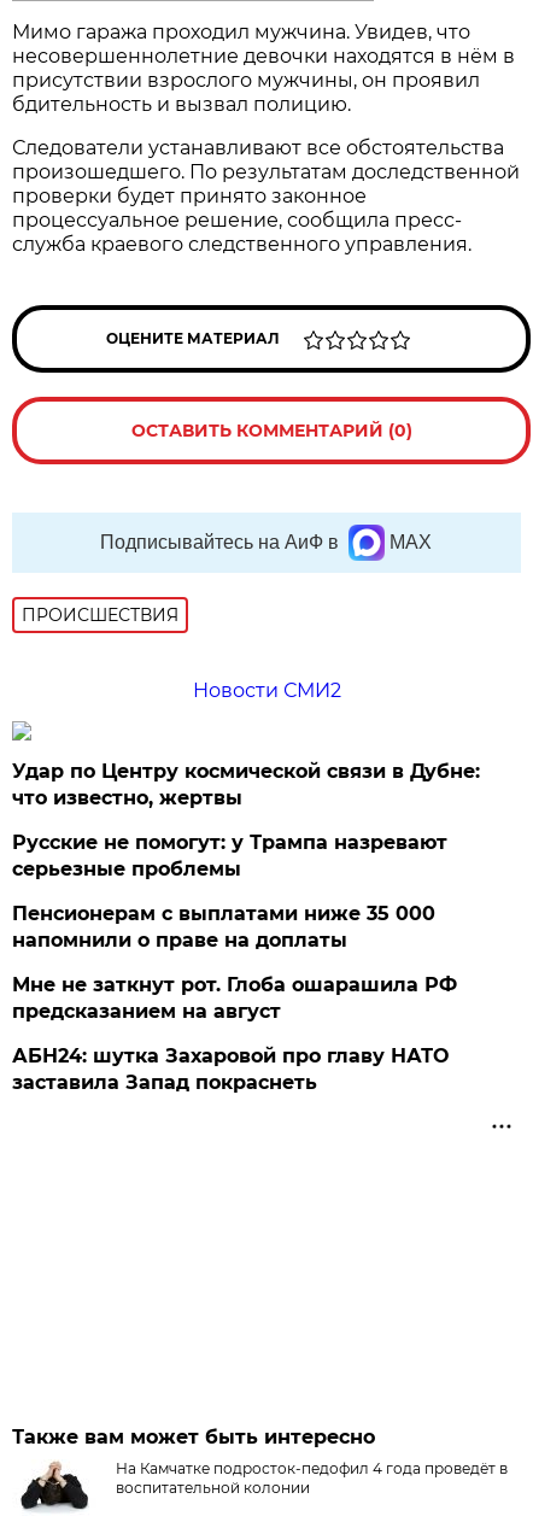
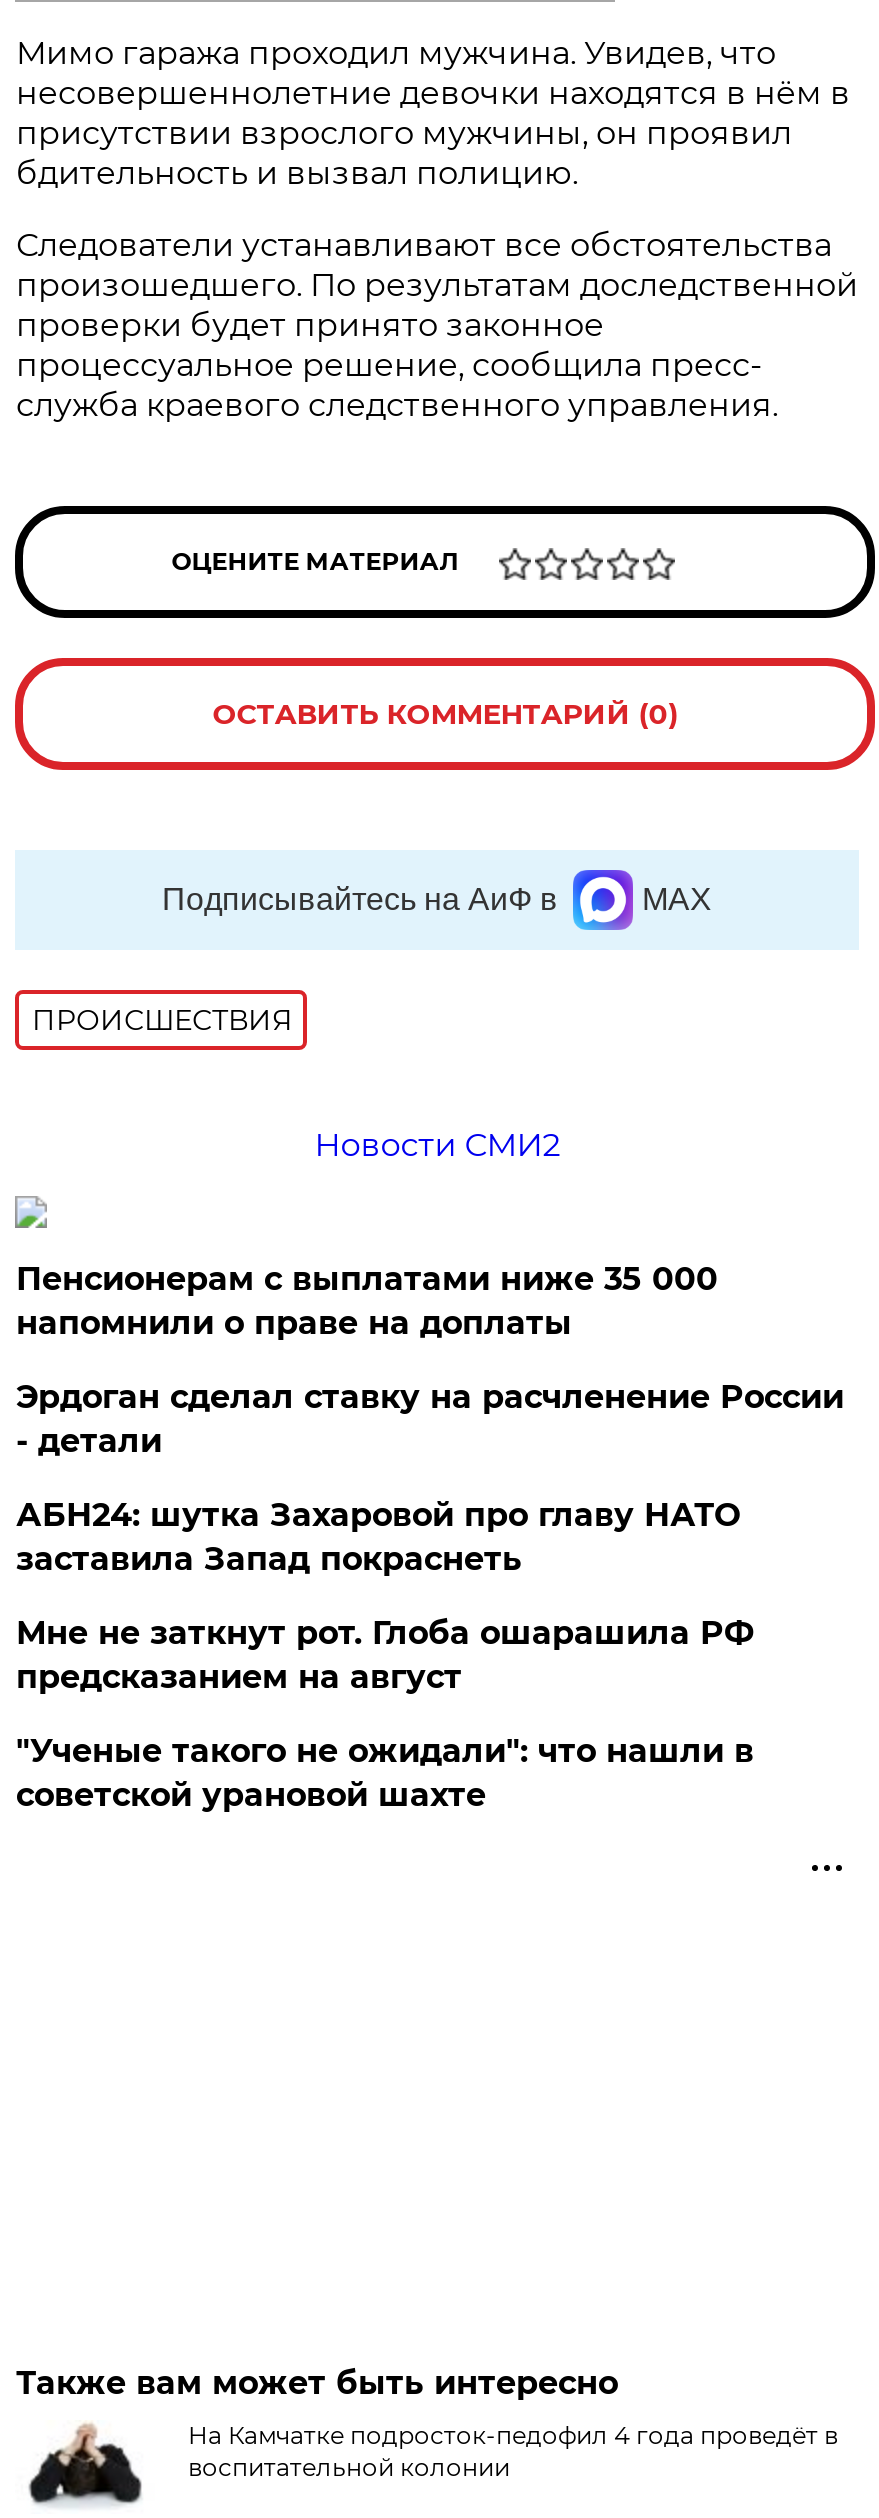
[13,760,480,880] Удар по Центру космической связи в Дубне: | что известно, жертвы | Русские не помогут: у Трампа назревают | серьезные проблемы -> none
moved [13,902,436,951] -> [16,1260,718,1342]: Пенсионерам с выплатами ниже 35 000 | напомнили о праве на доплаты
none -> [16,1378,844,1460] Эрдоган сделал ставку на расчленение России | - детали
none -> [16,1732,754,1814] "Ученые такого не ожидали": что нашли в | советской урановой шахте
moved [13,1044,449,1094] -> [16,1496,740,1578]: АБН24: шутка Захаровой про главу НАТО | заставила Запад покраснеть

